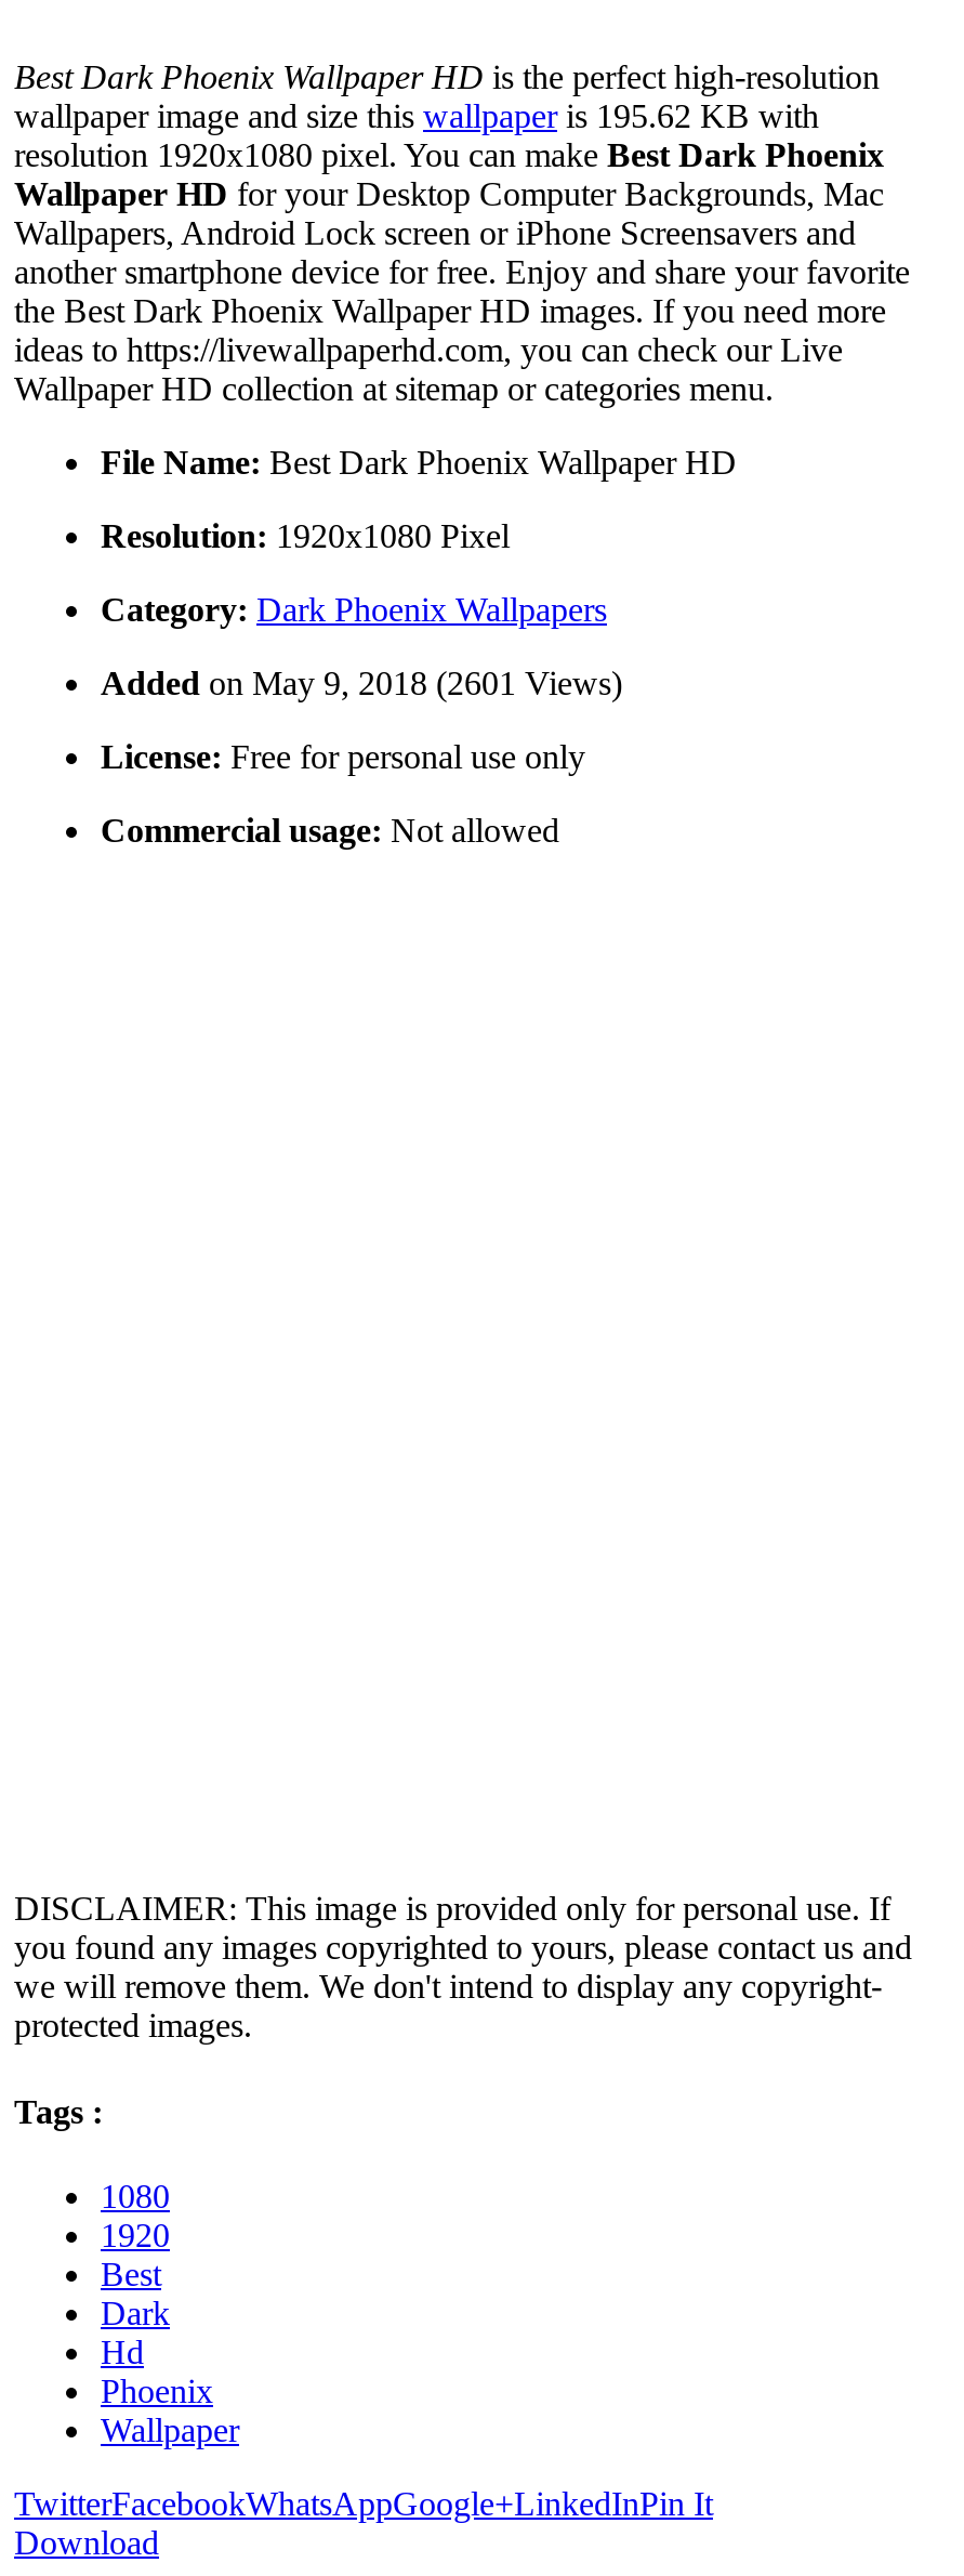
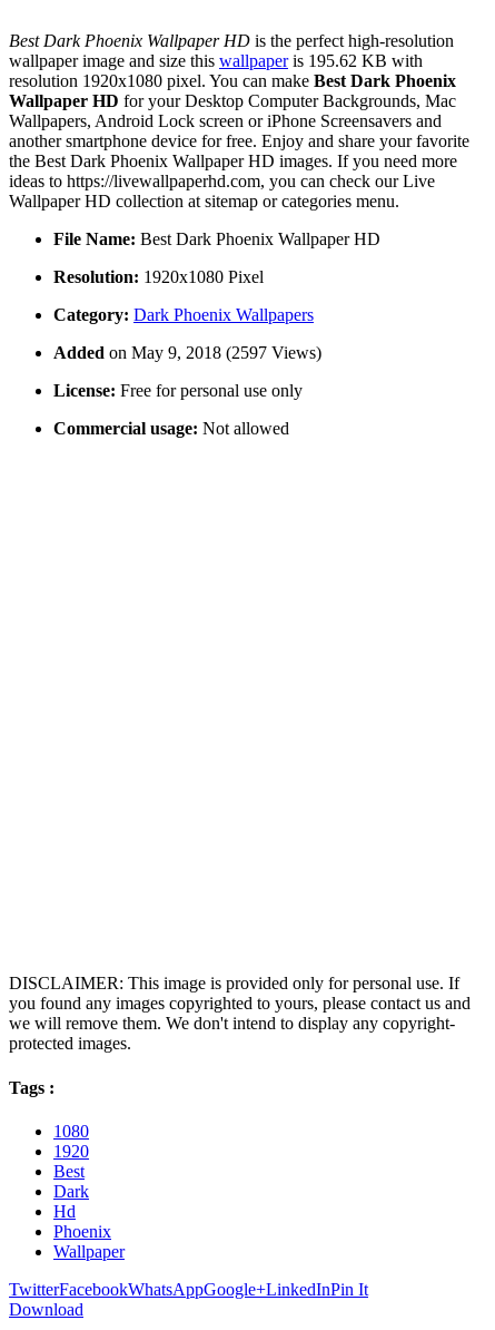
[101,665,622,702] Added on May 9, 2018 (2601 Views) -> [53,344,321,362] Added on May 9, 2018 (2597 Views)

